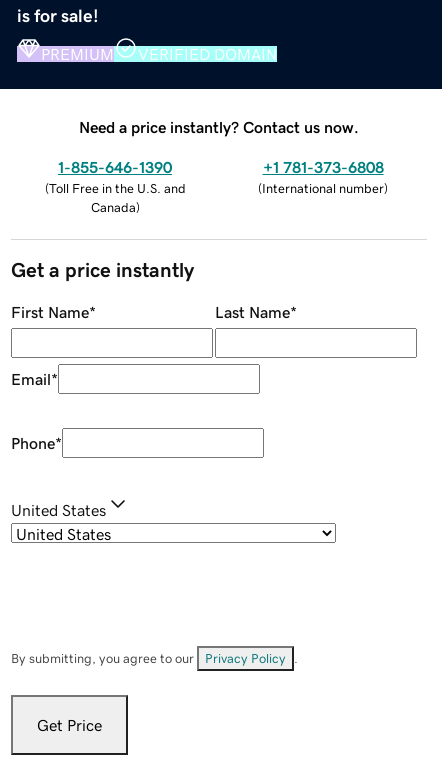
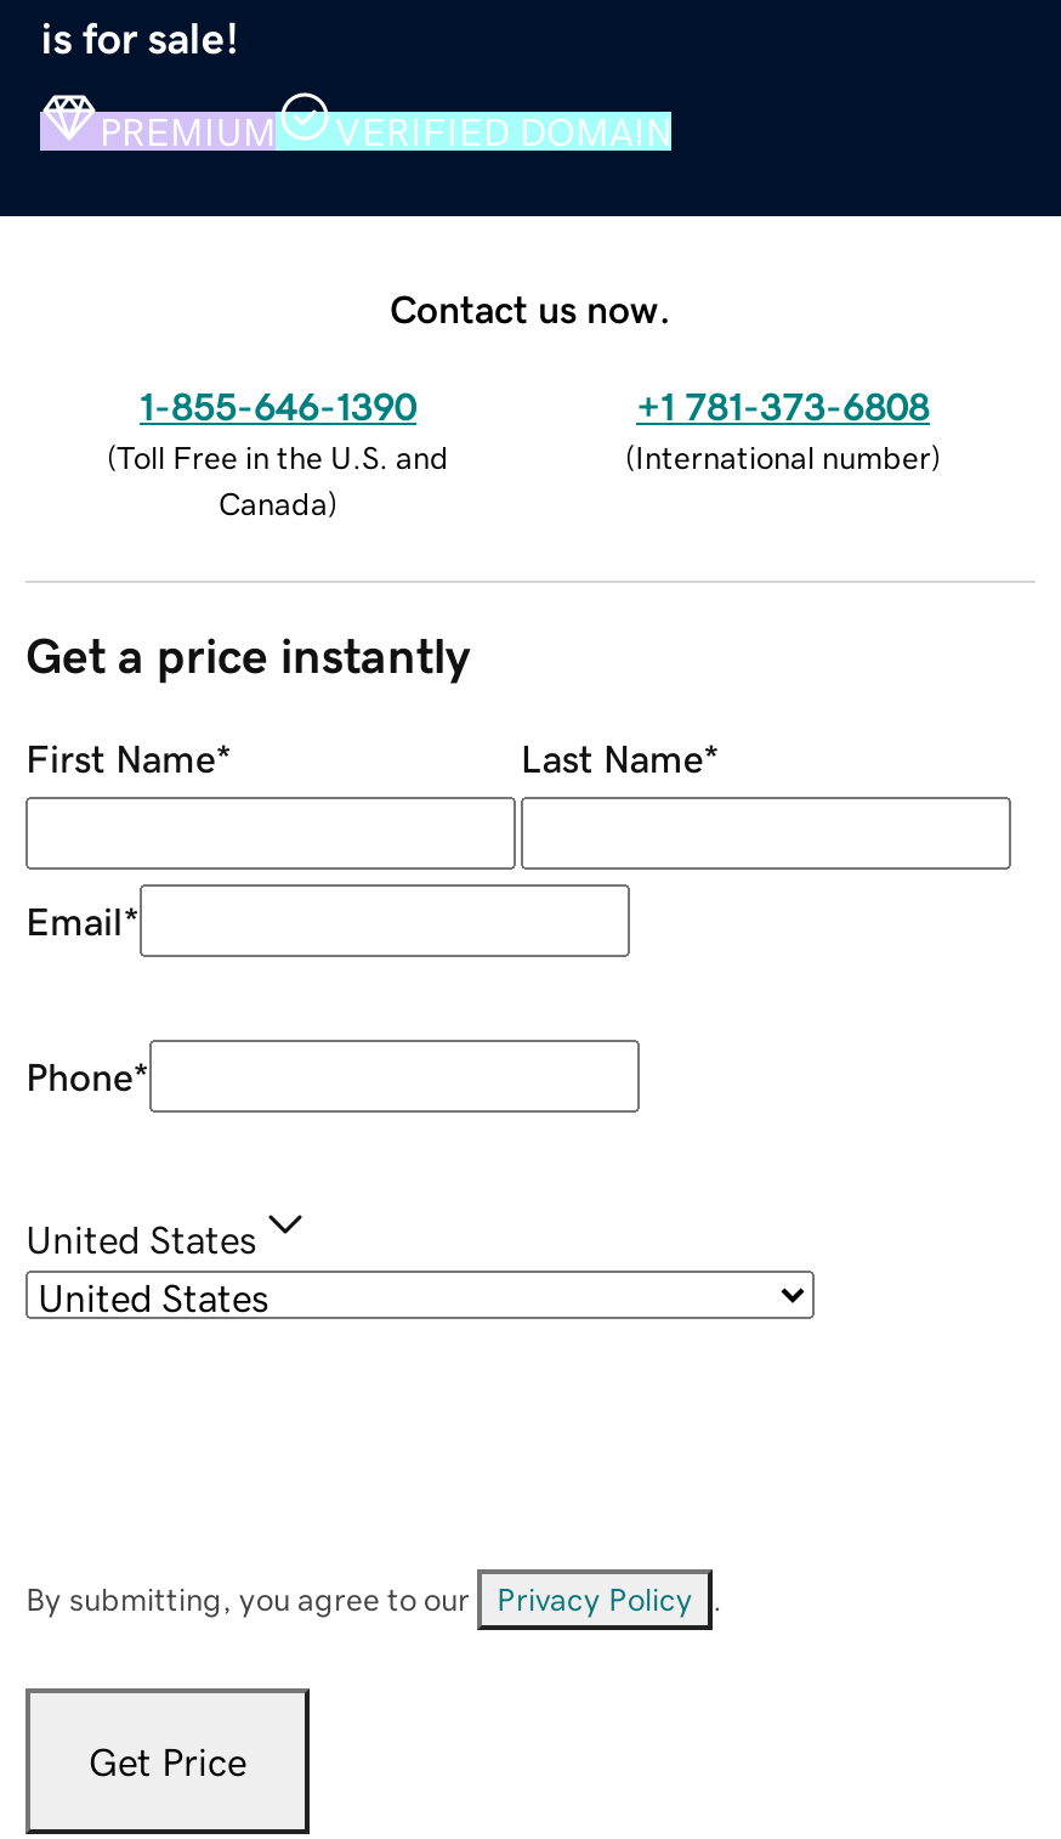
[79,119,359,135] Need a price instantly? Contact us now. -> [390,288,671,327] Contact us now.

